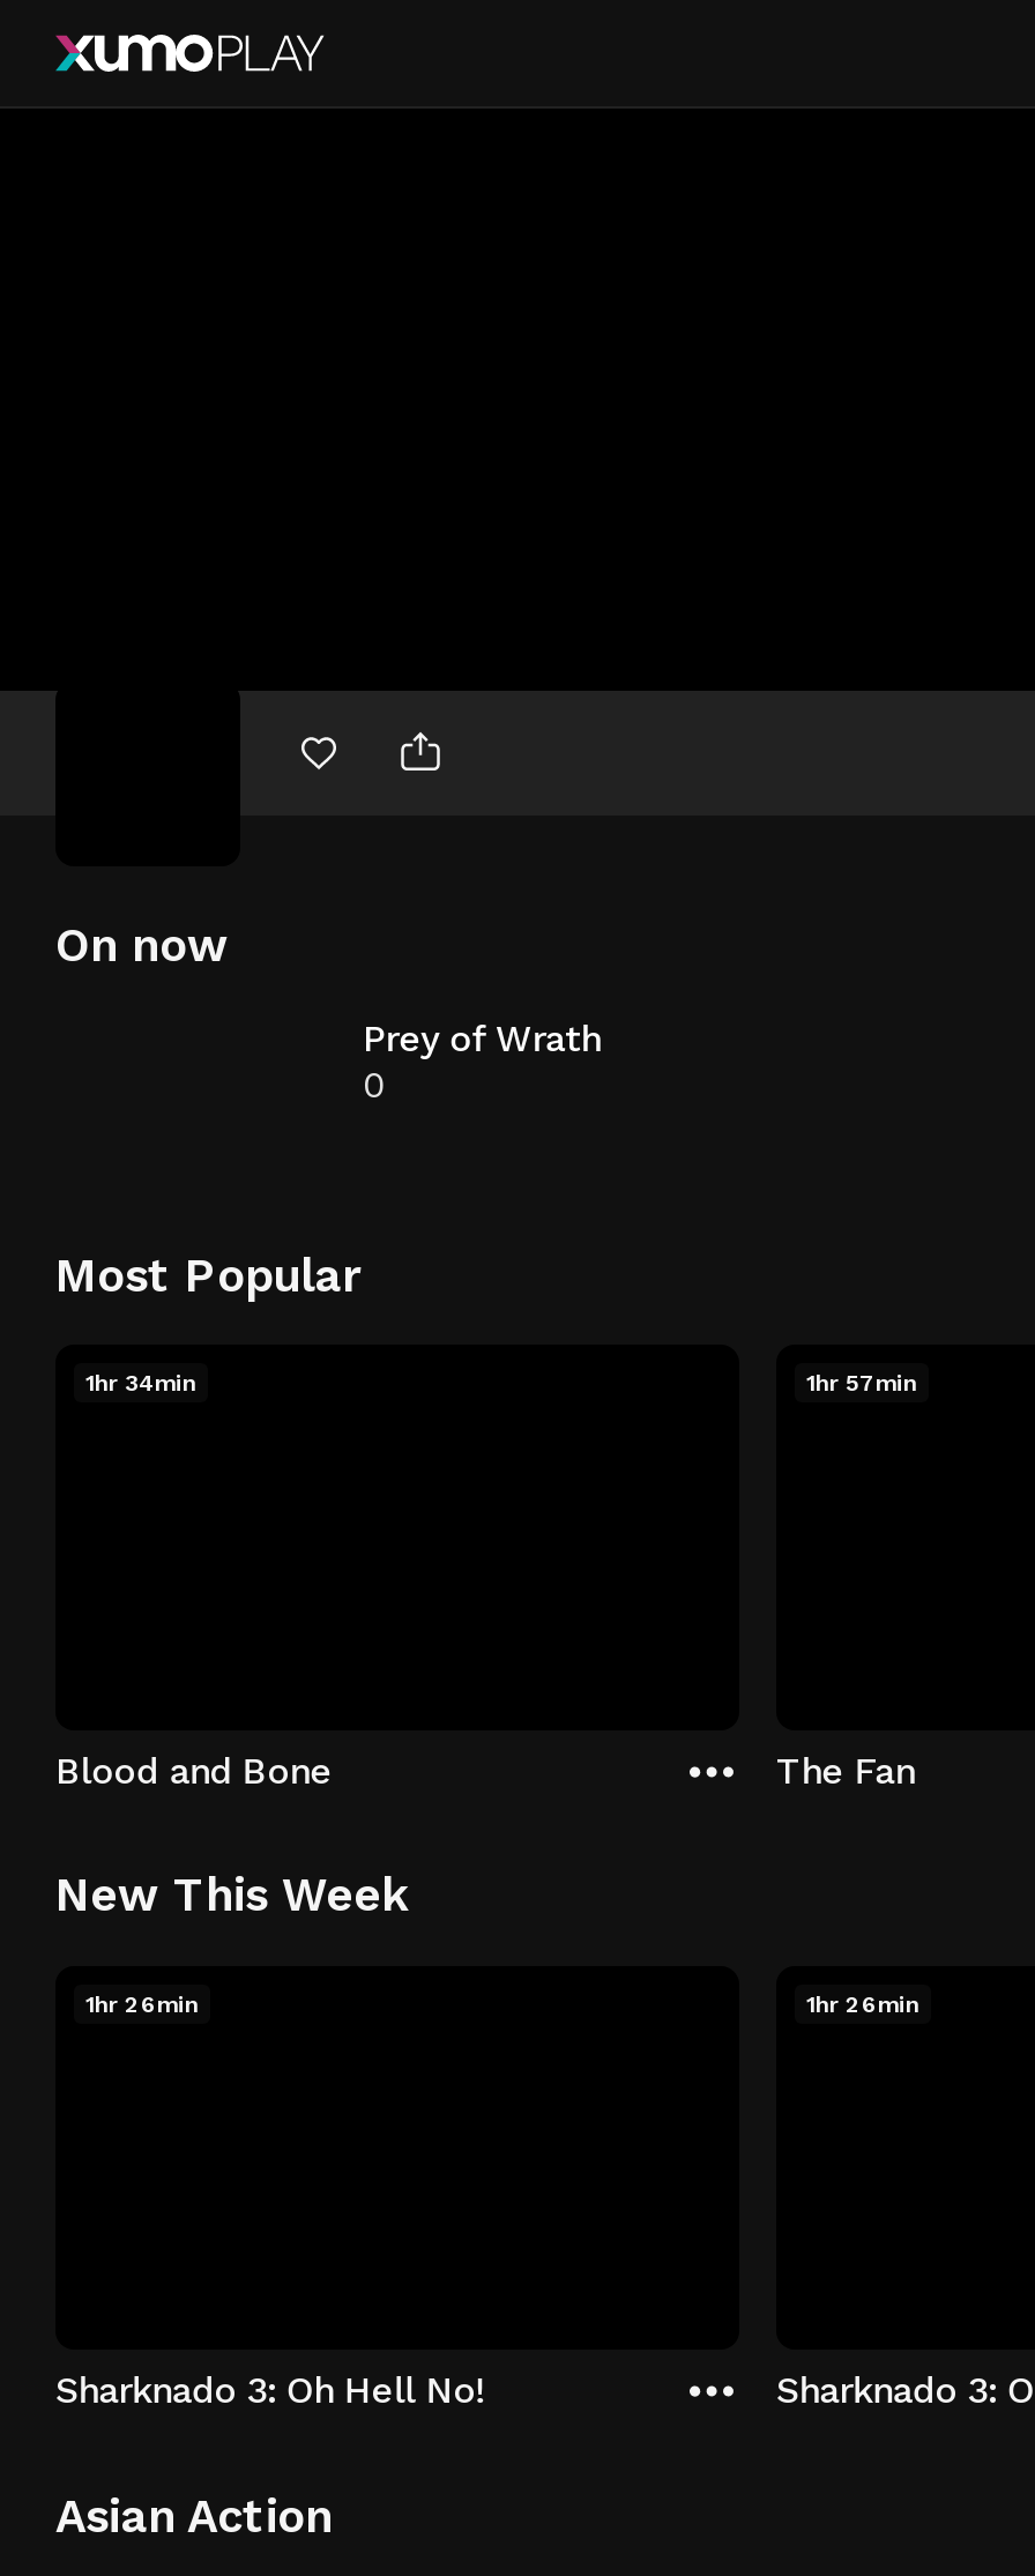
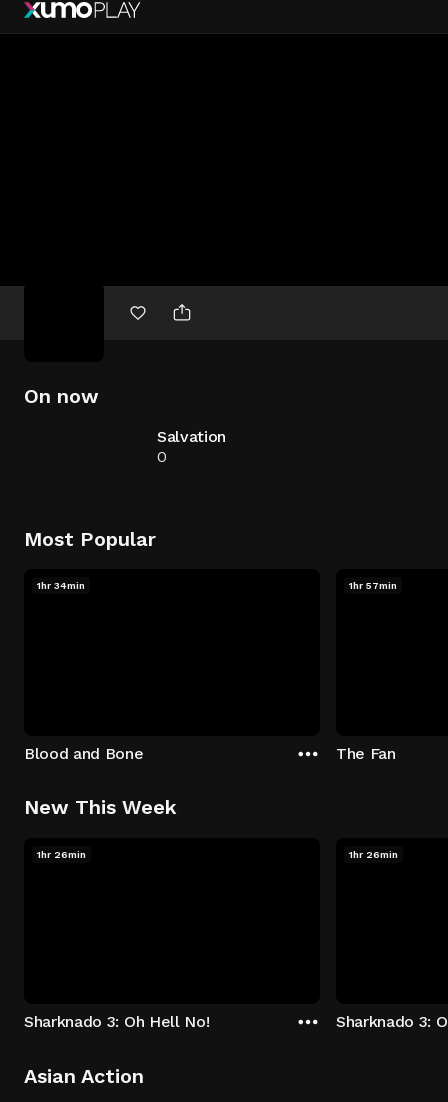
[363,1017,600,1060] Prey of Wrath -> [157,427,226,446] Salvation

